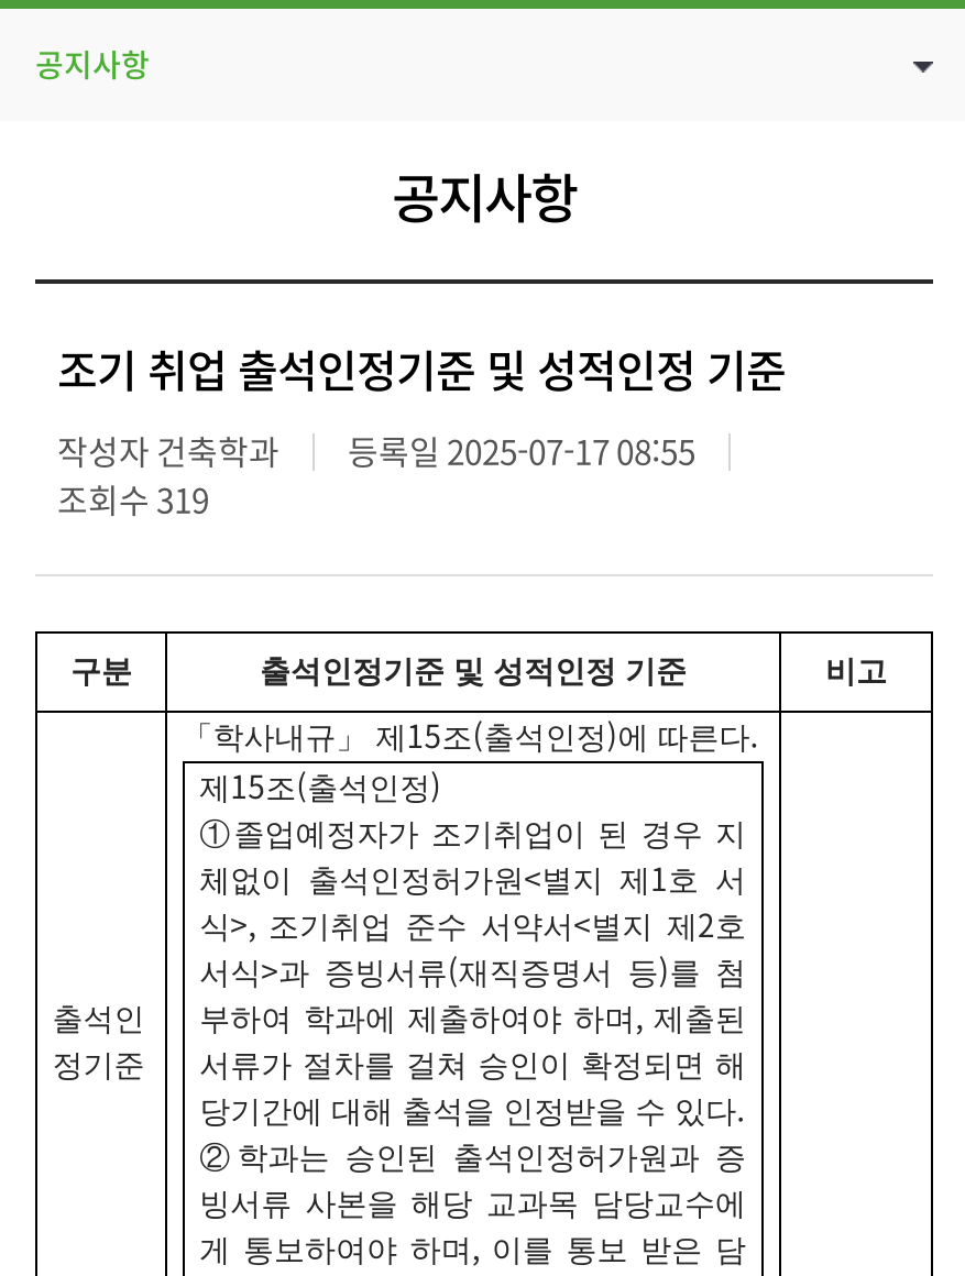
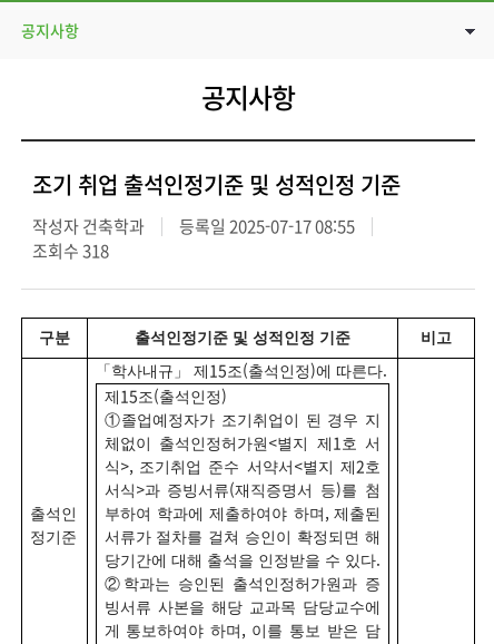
[57,484,209,517] 조회수 319 -> [32,243,109,260] 조회수 318

